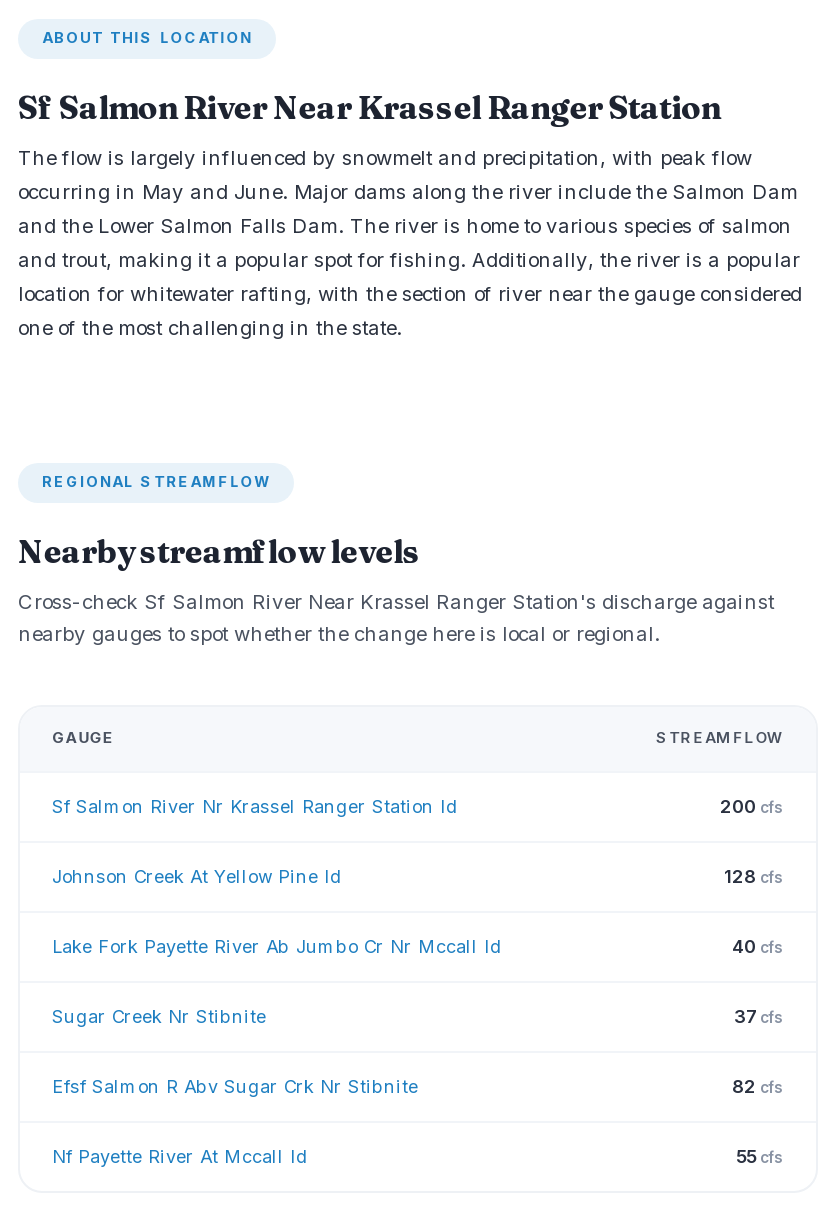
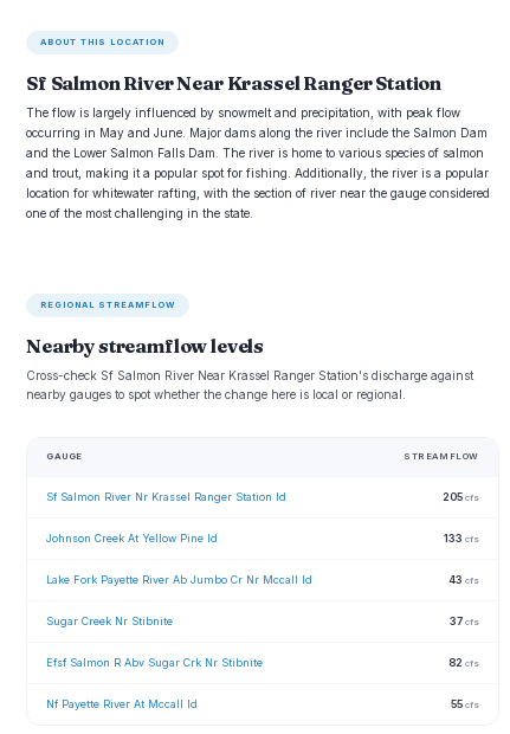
[720,795,784,817] 200 cfs -> [443,490,479,503] 205 cfs
[724,865,784,887] 128 cfs -> [444,532,479,545] 133 cfs
[732,935,784,957] 40 cfs -> [448,573,479,586] 43 cfs

